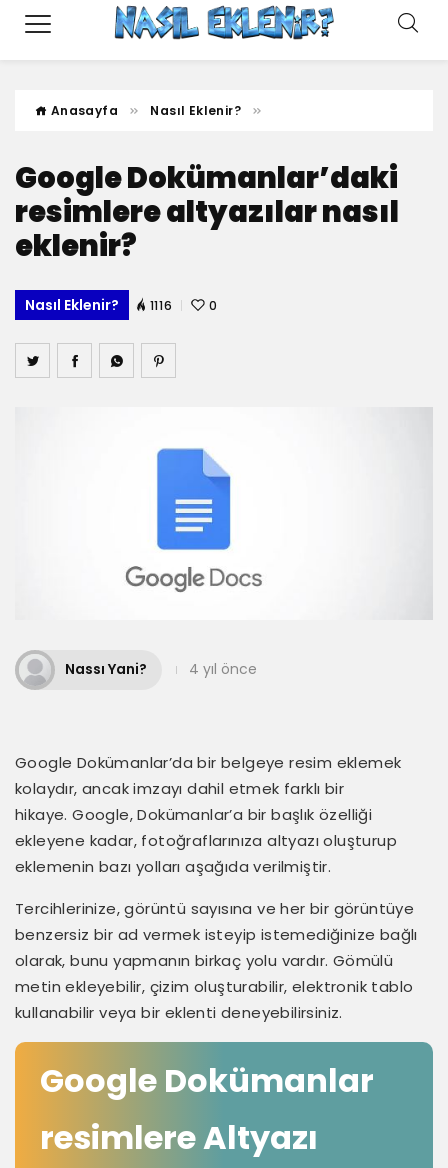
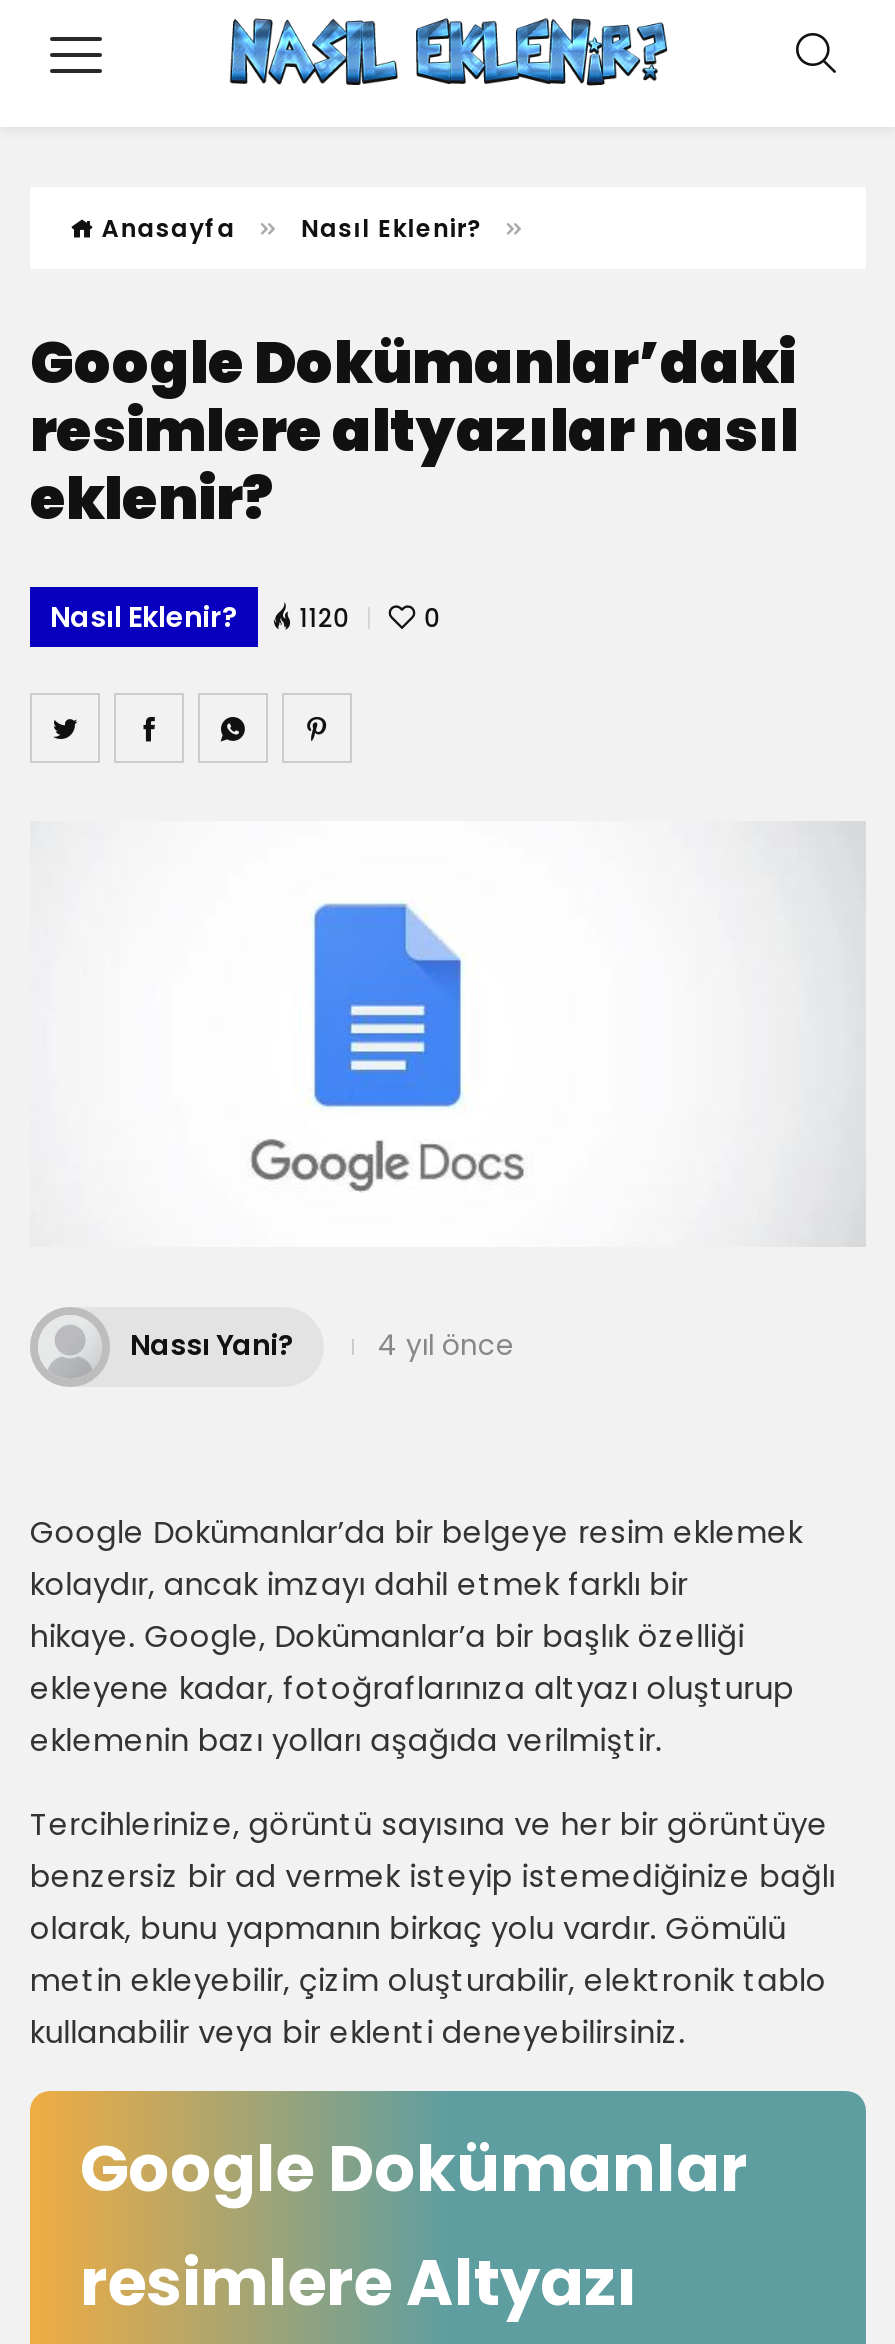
[25,295,218,315] Nasıl Eklenir? 1116 0 -> [50,597,442,637] Nasıl Eklenir? 1120 0

